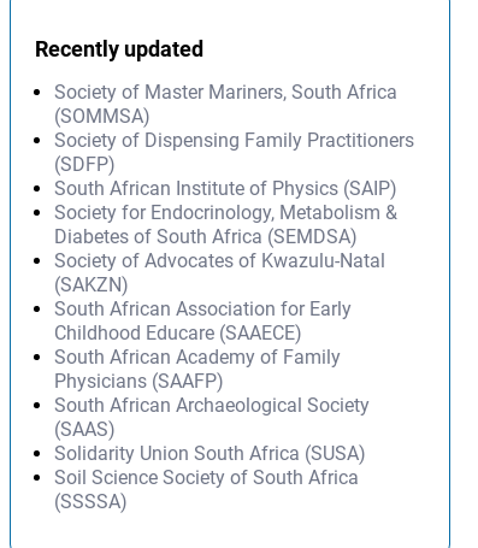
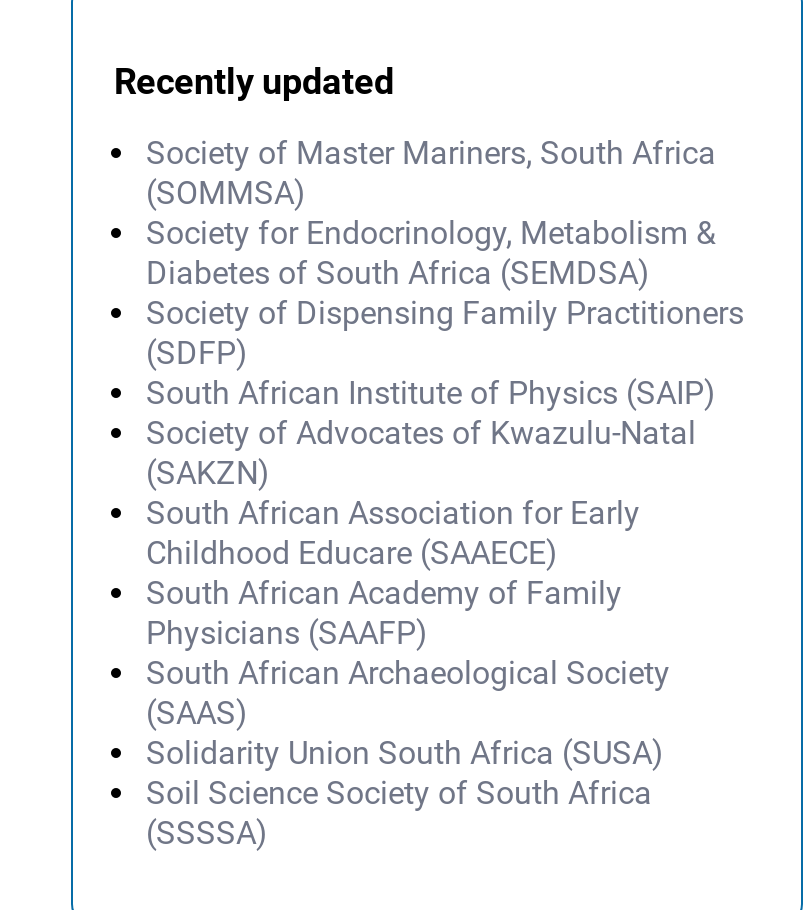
moved [55,128,415,199] -> [146,293,744,411]: Society of Dispensing Family Practitioners | (SDFP) | South African Institute of Physics (SAIP)
moved [55,201,398,248] -> [146,213,716,291]: Society for Endocrinology, Metabolism & | Diabetes of South Africa (SEMDSA)

